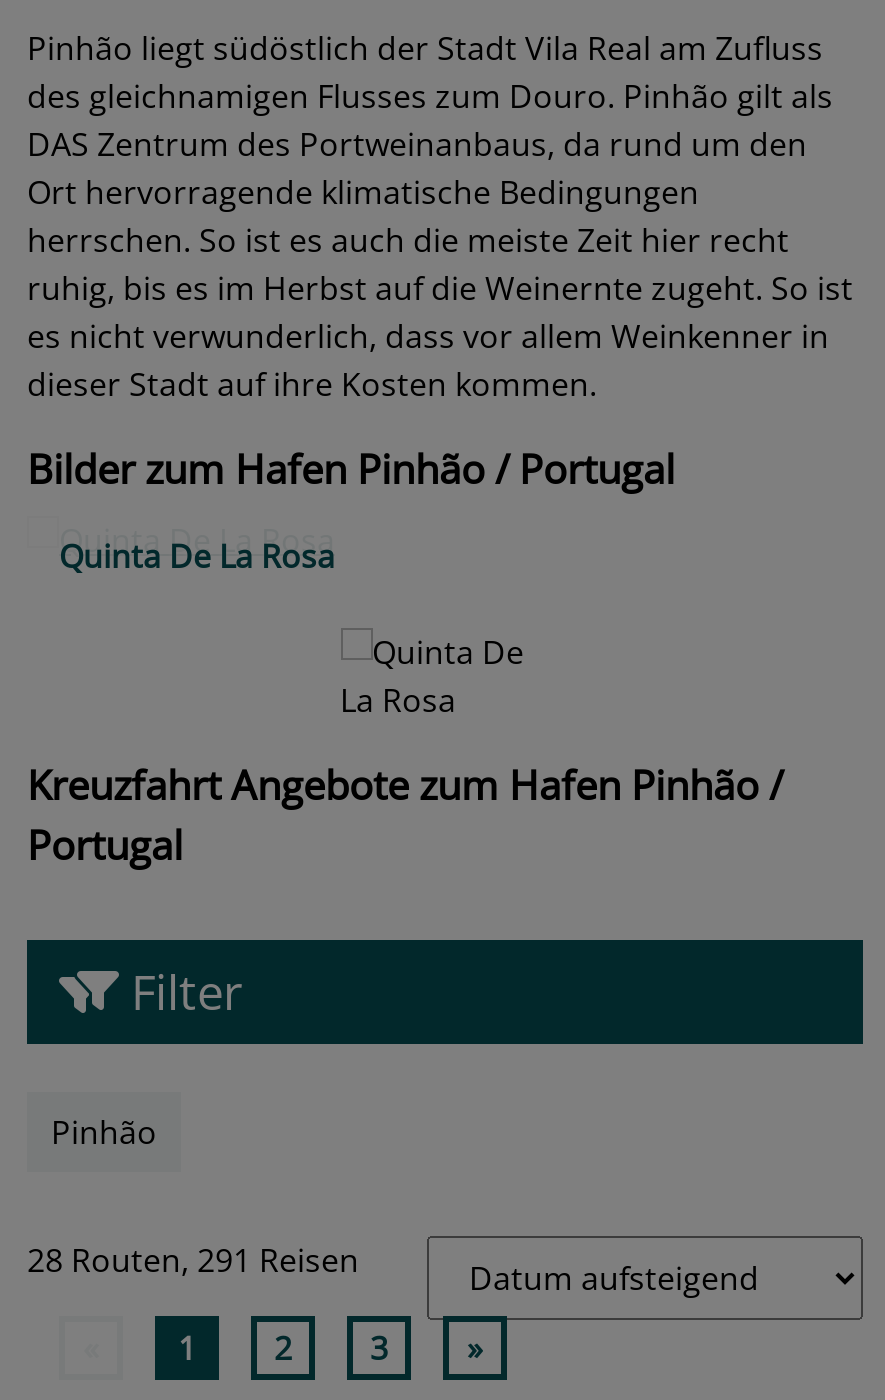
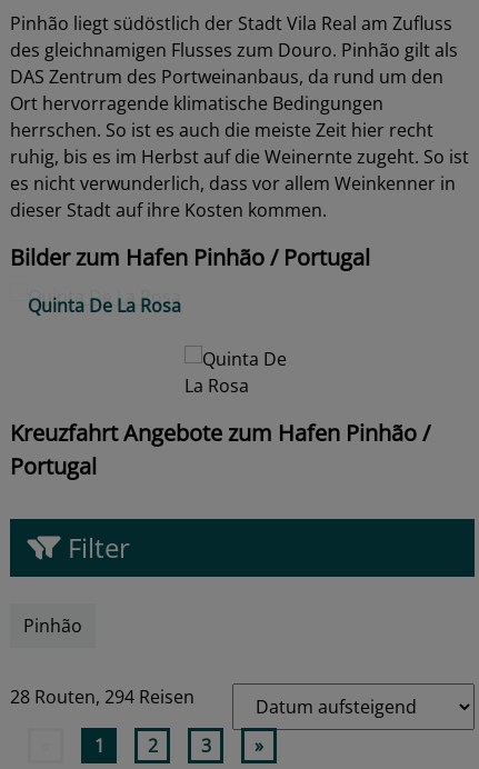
[27,1238,359,1282] 28 Routen, 291 Reisen -> [10,685,194,709] 28 Routen, 294 Reisen

